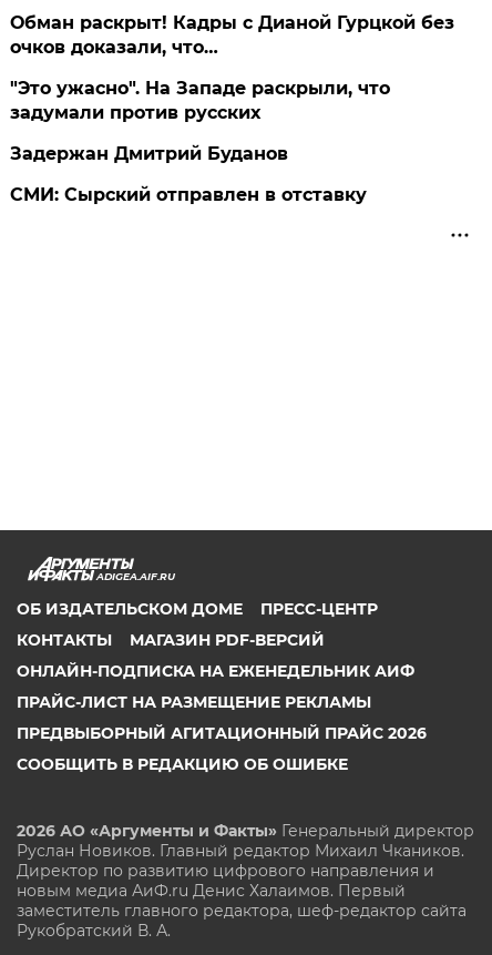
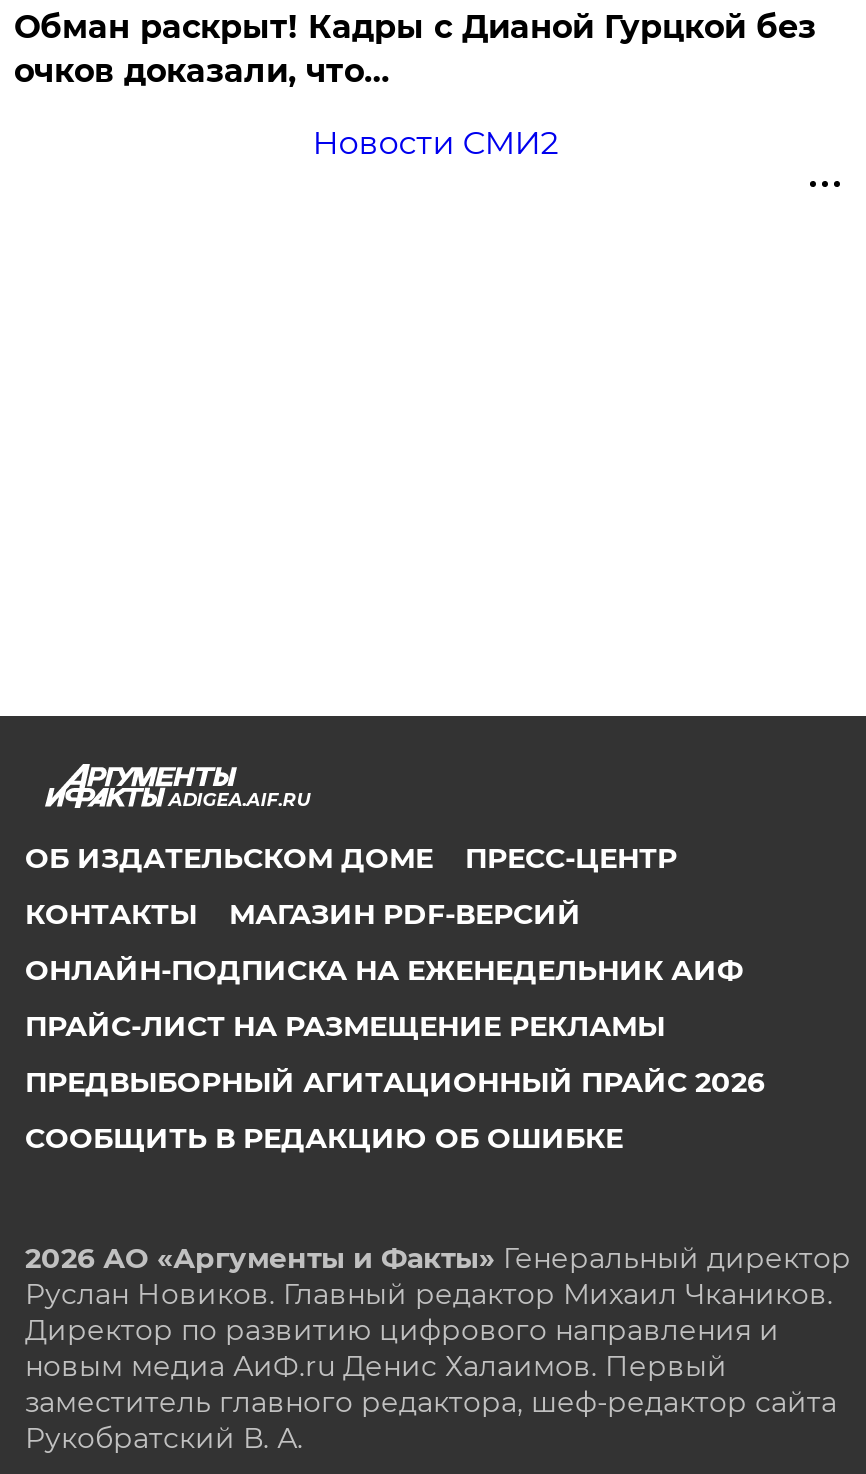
[10,78,390,205] "Это ужасно". На Западе раскрыли, что | задумали против русских | Задержан Дмитрий Буданов | СМИ: Сырский отправлен в отставку -> [312,124,558,162] Новости СМИ2

